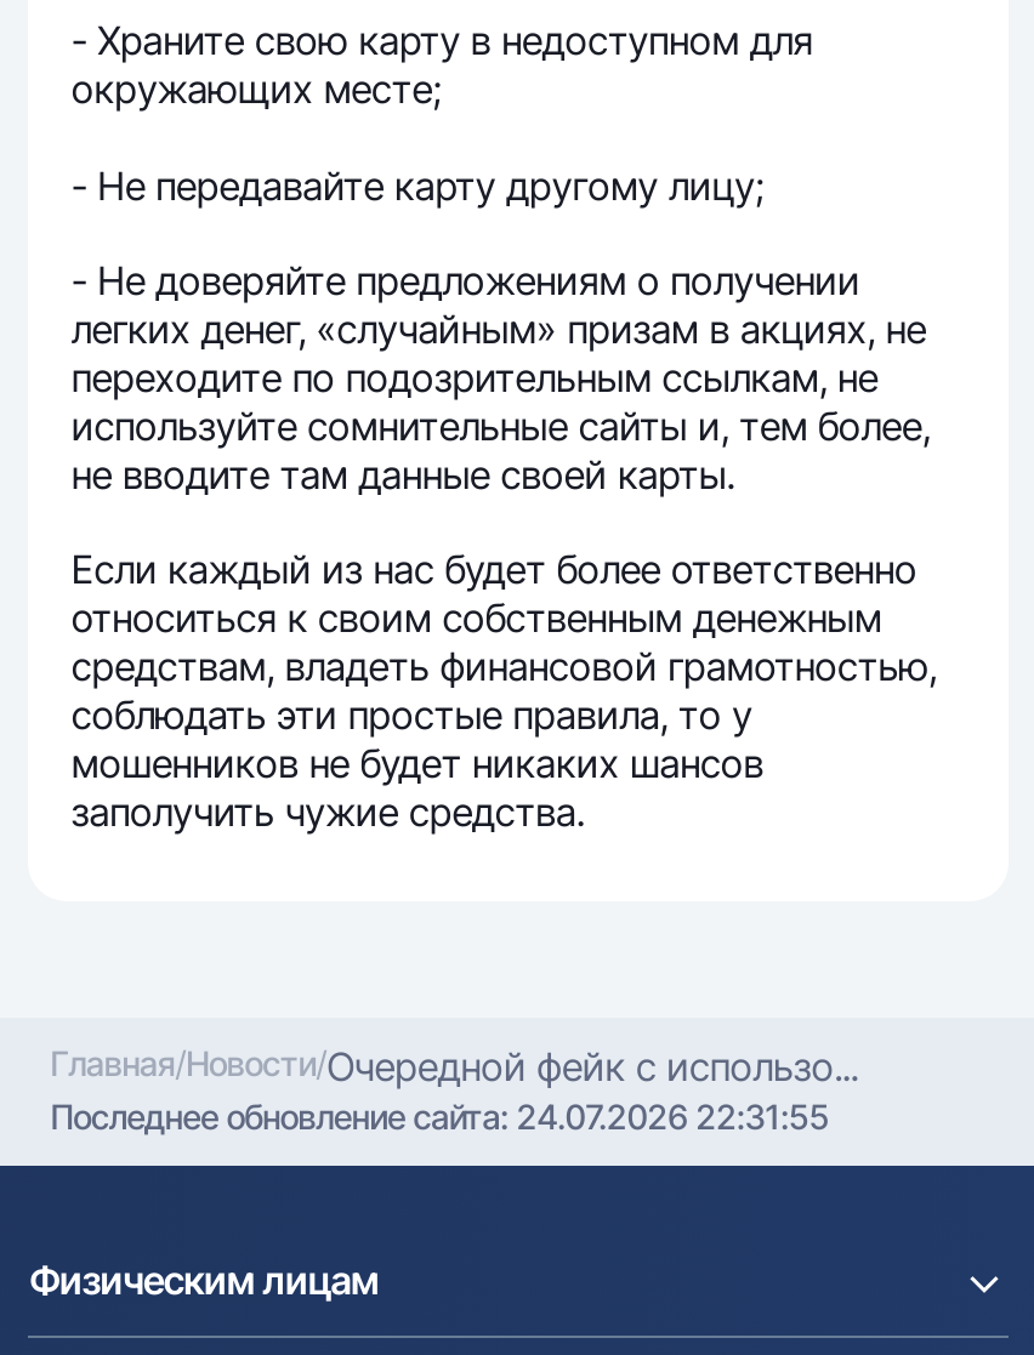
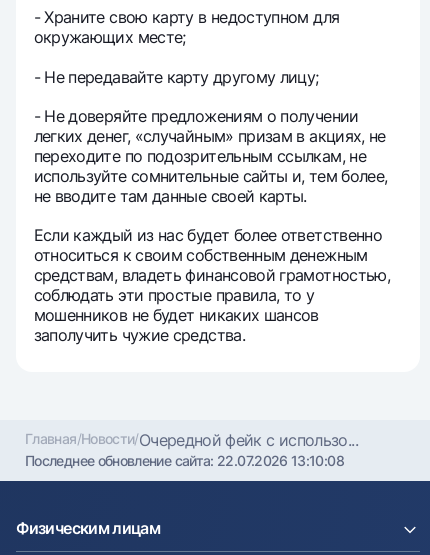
[50,1095,829,1136] Последнее обновление сайта: 24.07.2026 22:31:55 -> [25,452,344,469] Последнее обновление сайта: 22.07.2026 13:10:08

